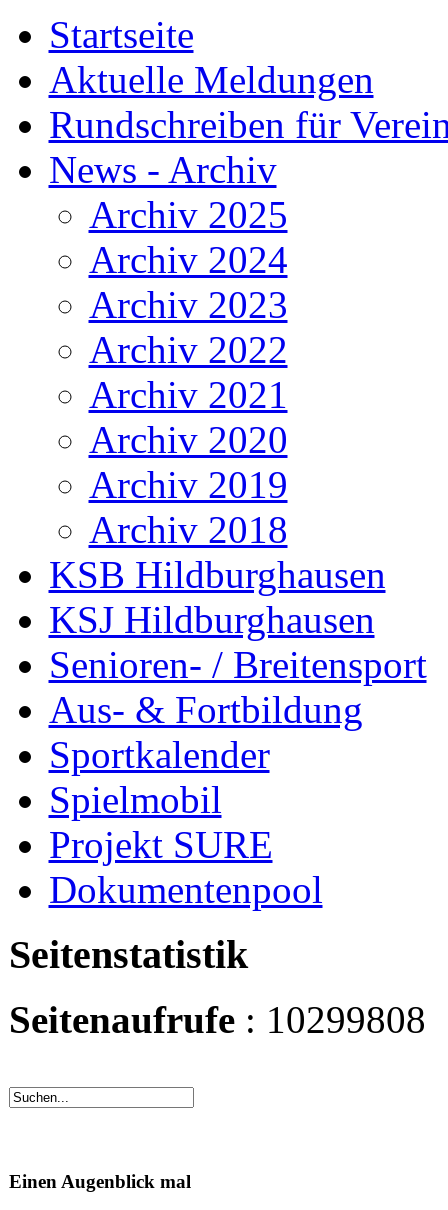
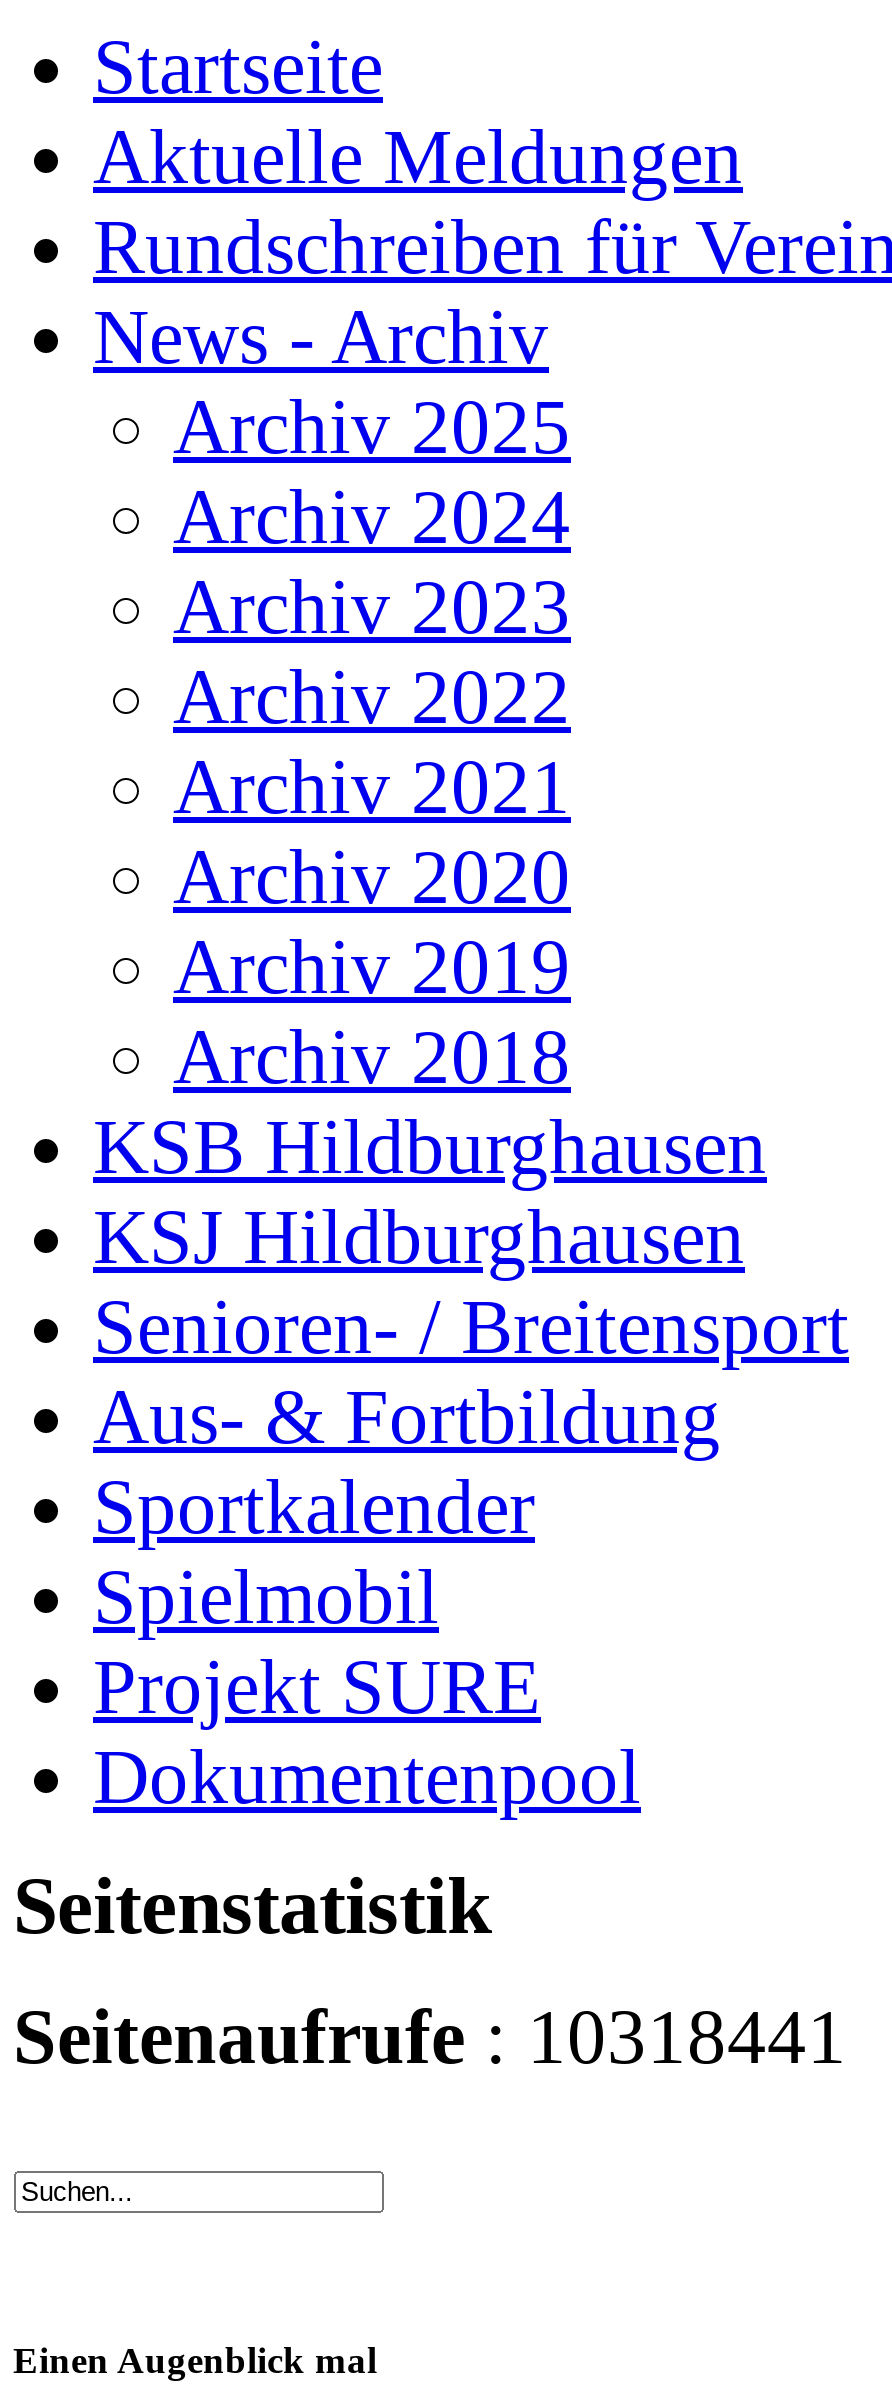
[8,997,425,1040] Seitenaufrufe: 10299808 -> [13,1992,847,2078] Seitenaufrufe: 10318441

